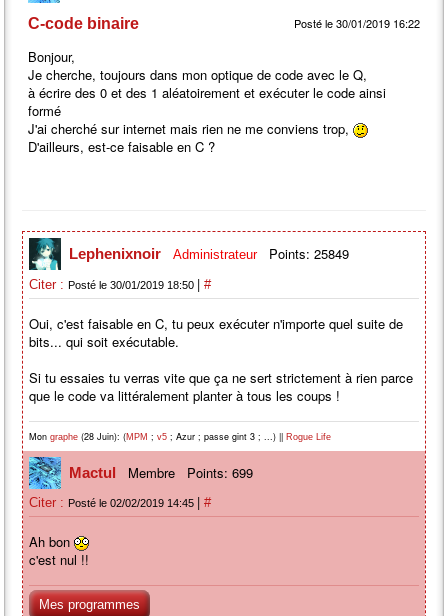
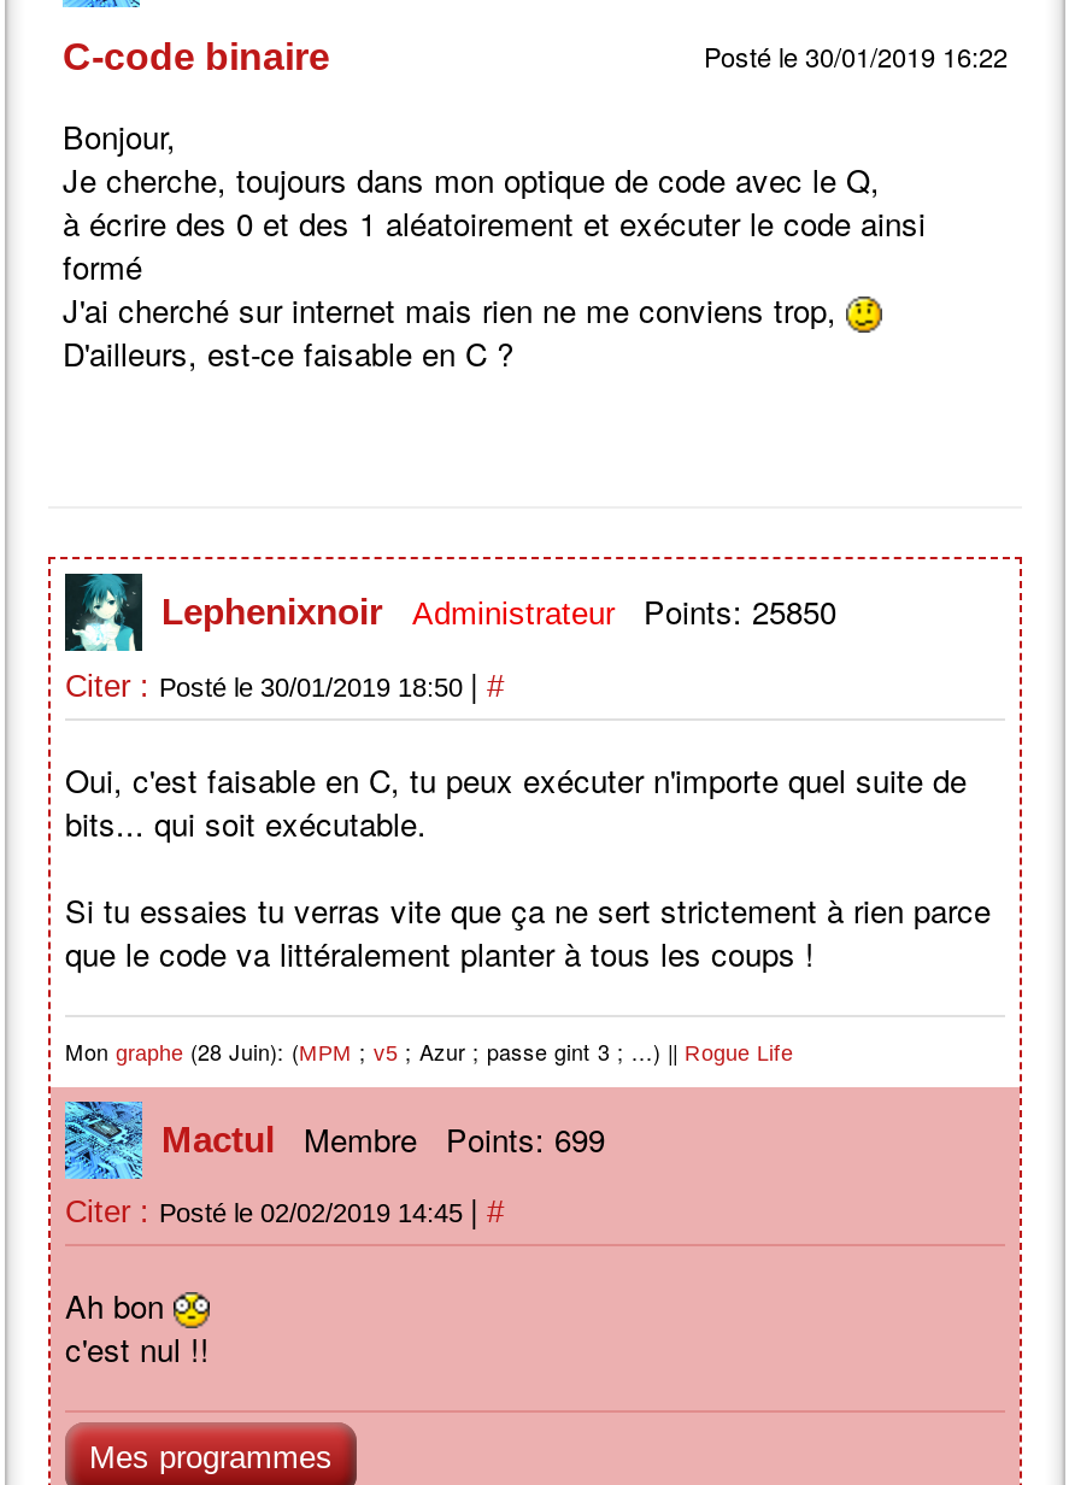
[69,244,349,263] Lephenixnoir Administrateur Points: 25849 -> [161,588,836,634] Lephenixnoir Administrateur Points: 25850

